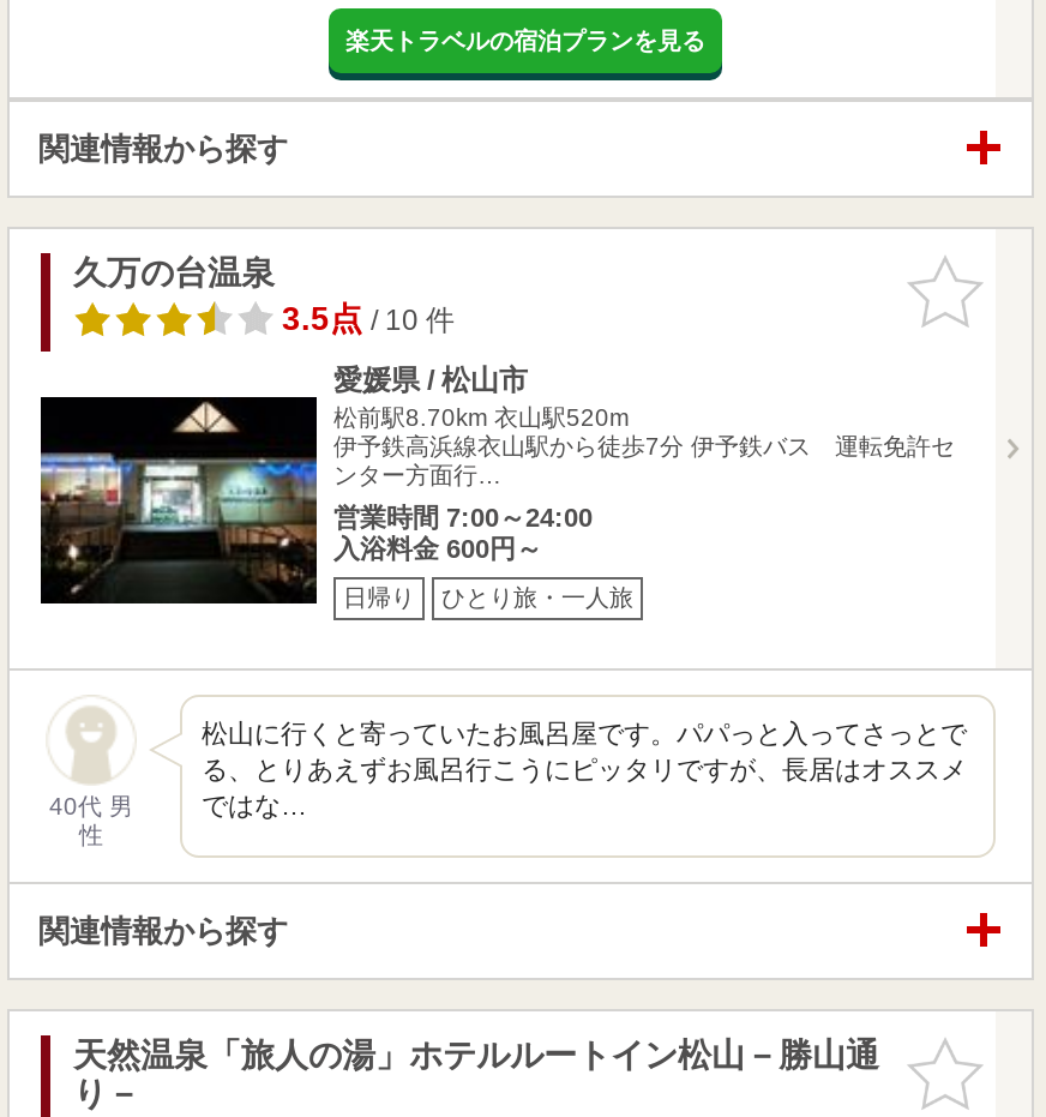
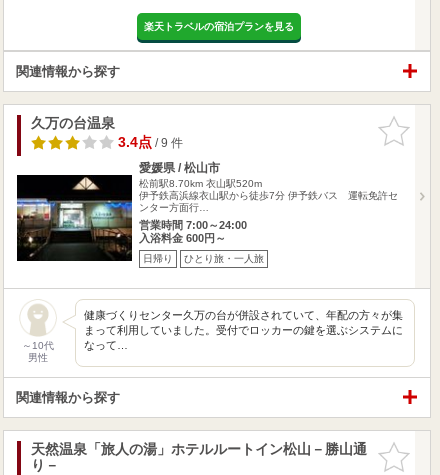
[282,300,455,336] 3.5点/ 10 件 -> [117,135,182,150] 3.4点/ 9 件
[202,718,967,819] 松山に行くと寄っていたお風呂屋です。パパっと入ってさっとで | る、とりあえずお風呂行こうにピッタリですが、長居はオススメ | ではな… -> [84,309,403,351] 健康づくりセンター久万の台が併設されていて、年配の方々が集 | まって利用していました。受付でロッカーの鍵を選ぶシステムに | なって…
[49,792,133,848] 40代 男 | 性 -> [22,340,54,363] ～10代 | 男性

